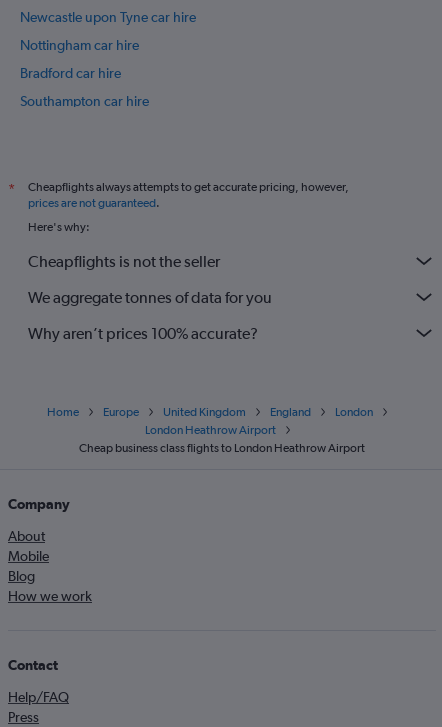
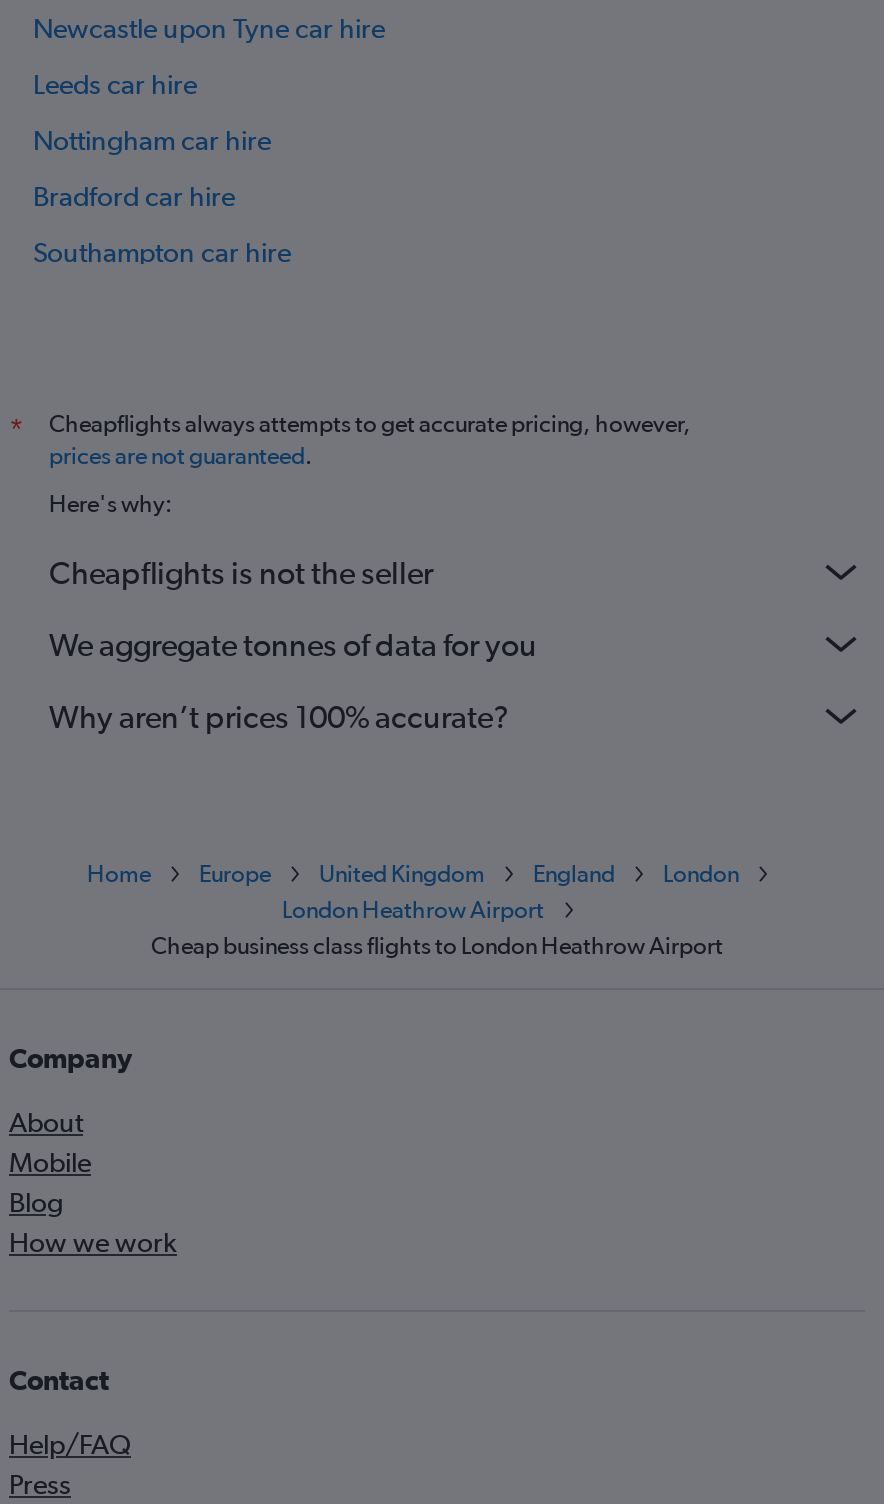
none -> [33,69,197,101] Leeds car hire

